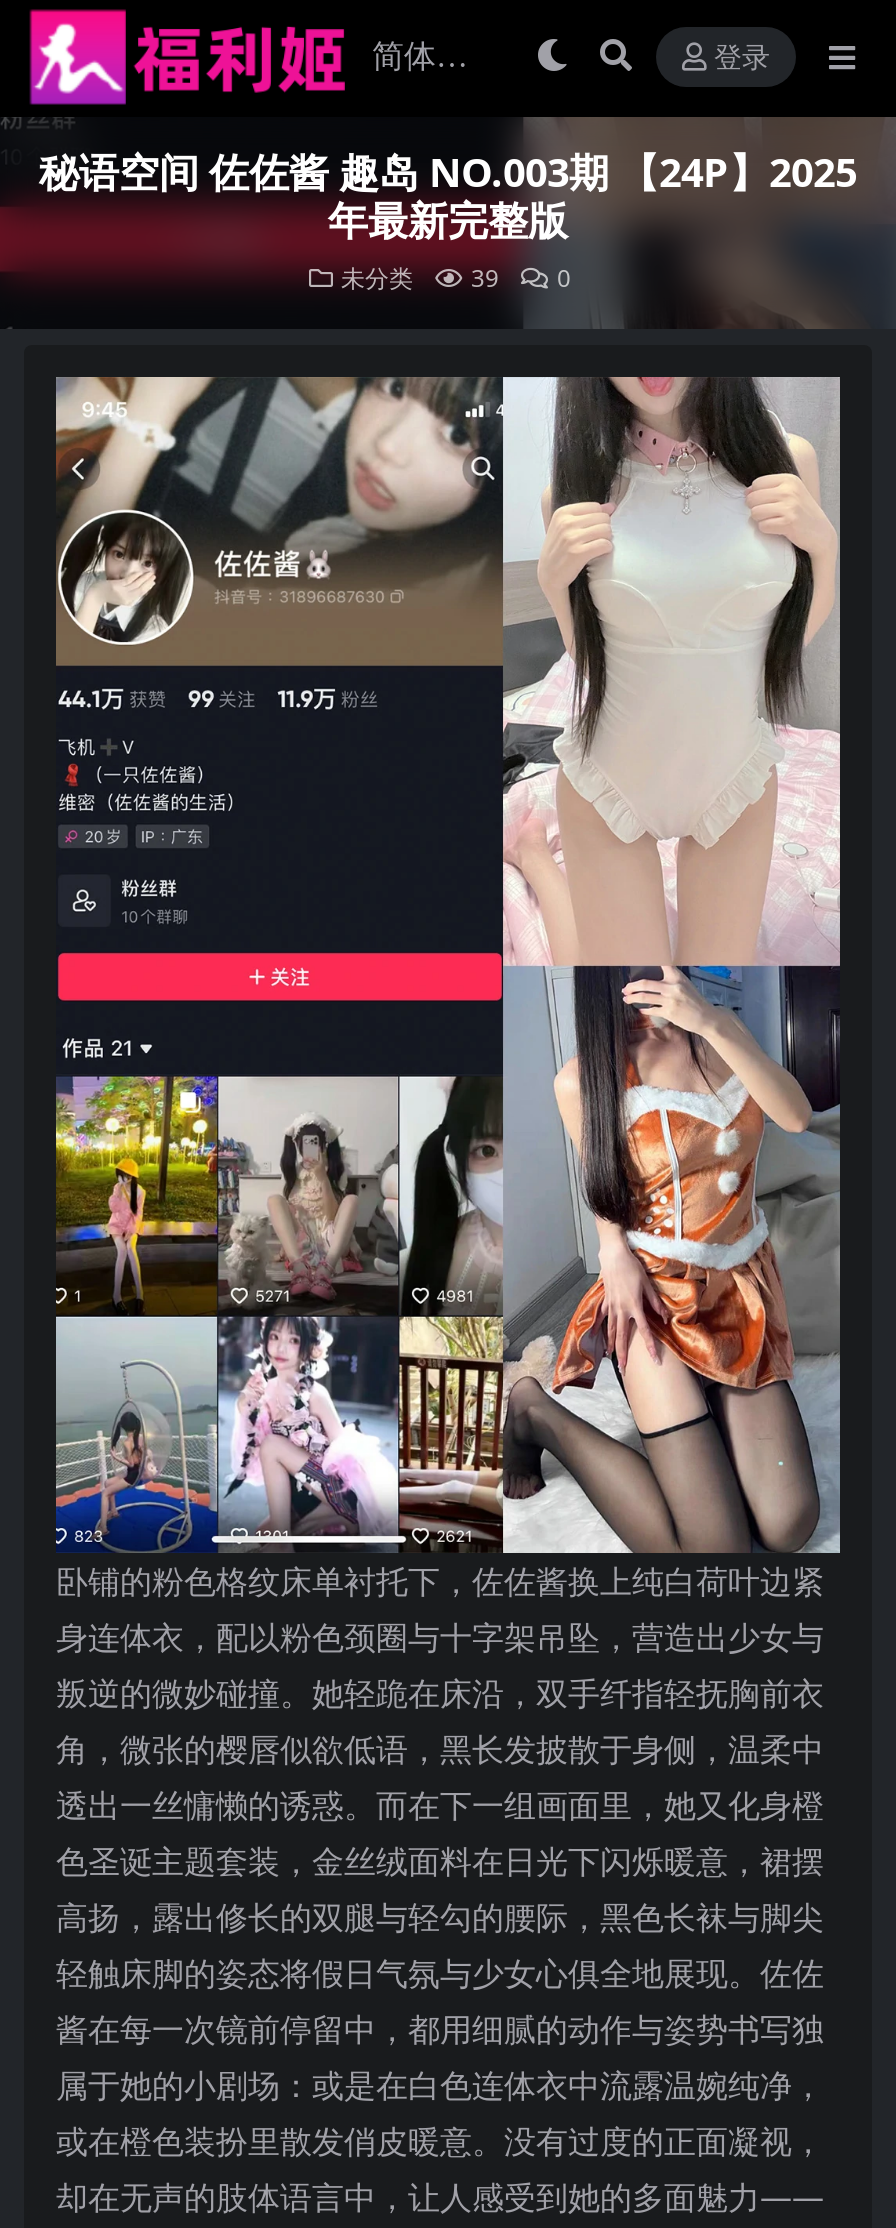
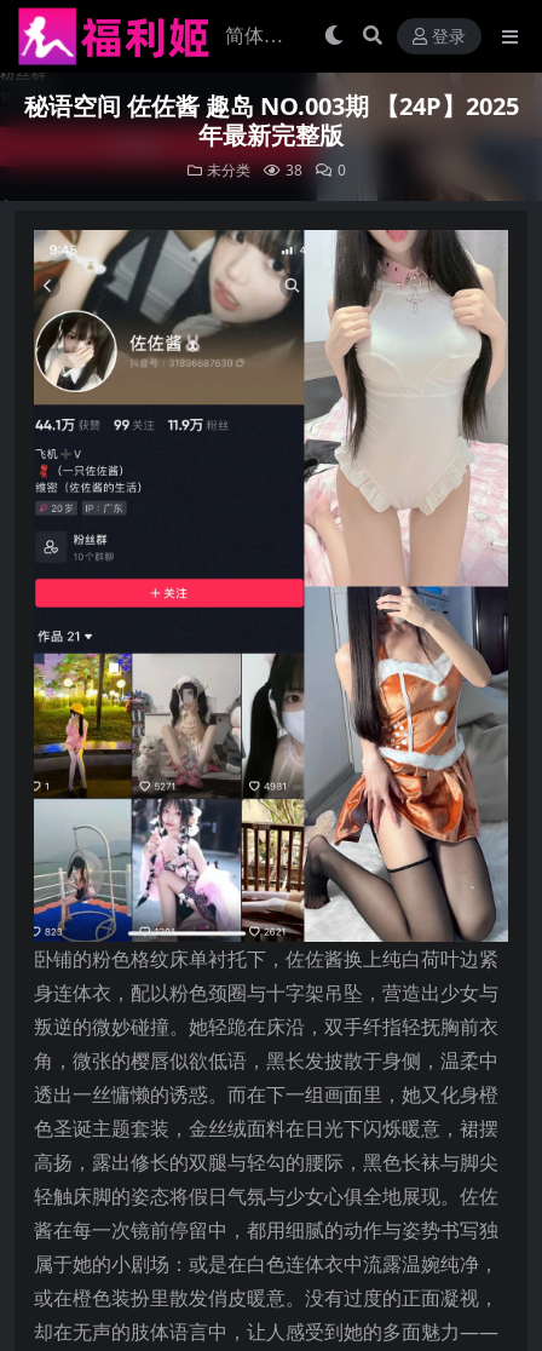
[341,261,571,295] 未分类 39 0 -> [206,160,345,180] 未分类 38 0

